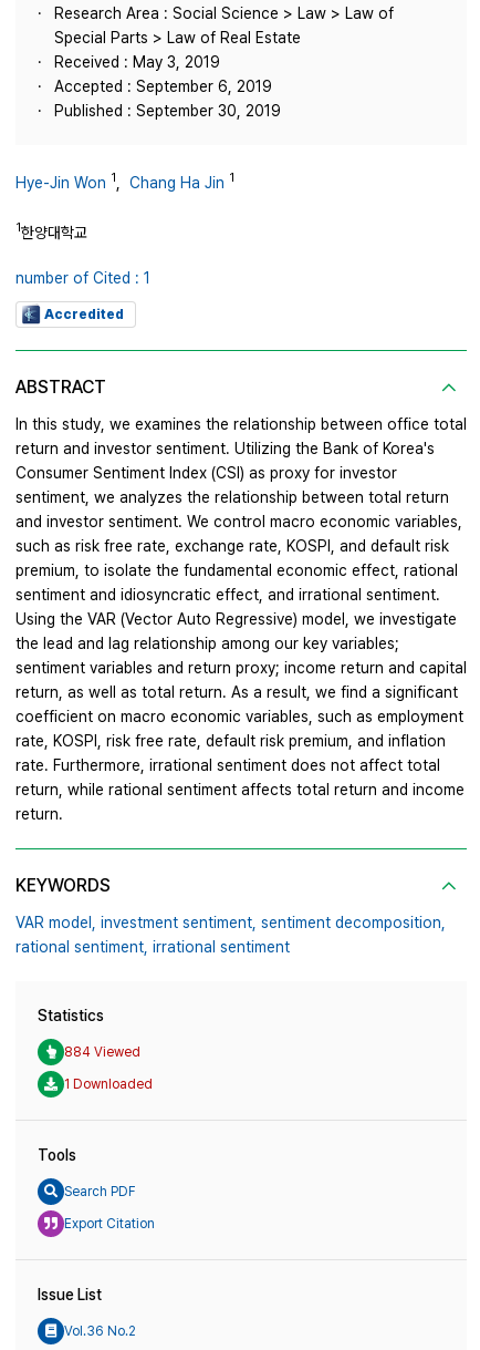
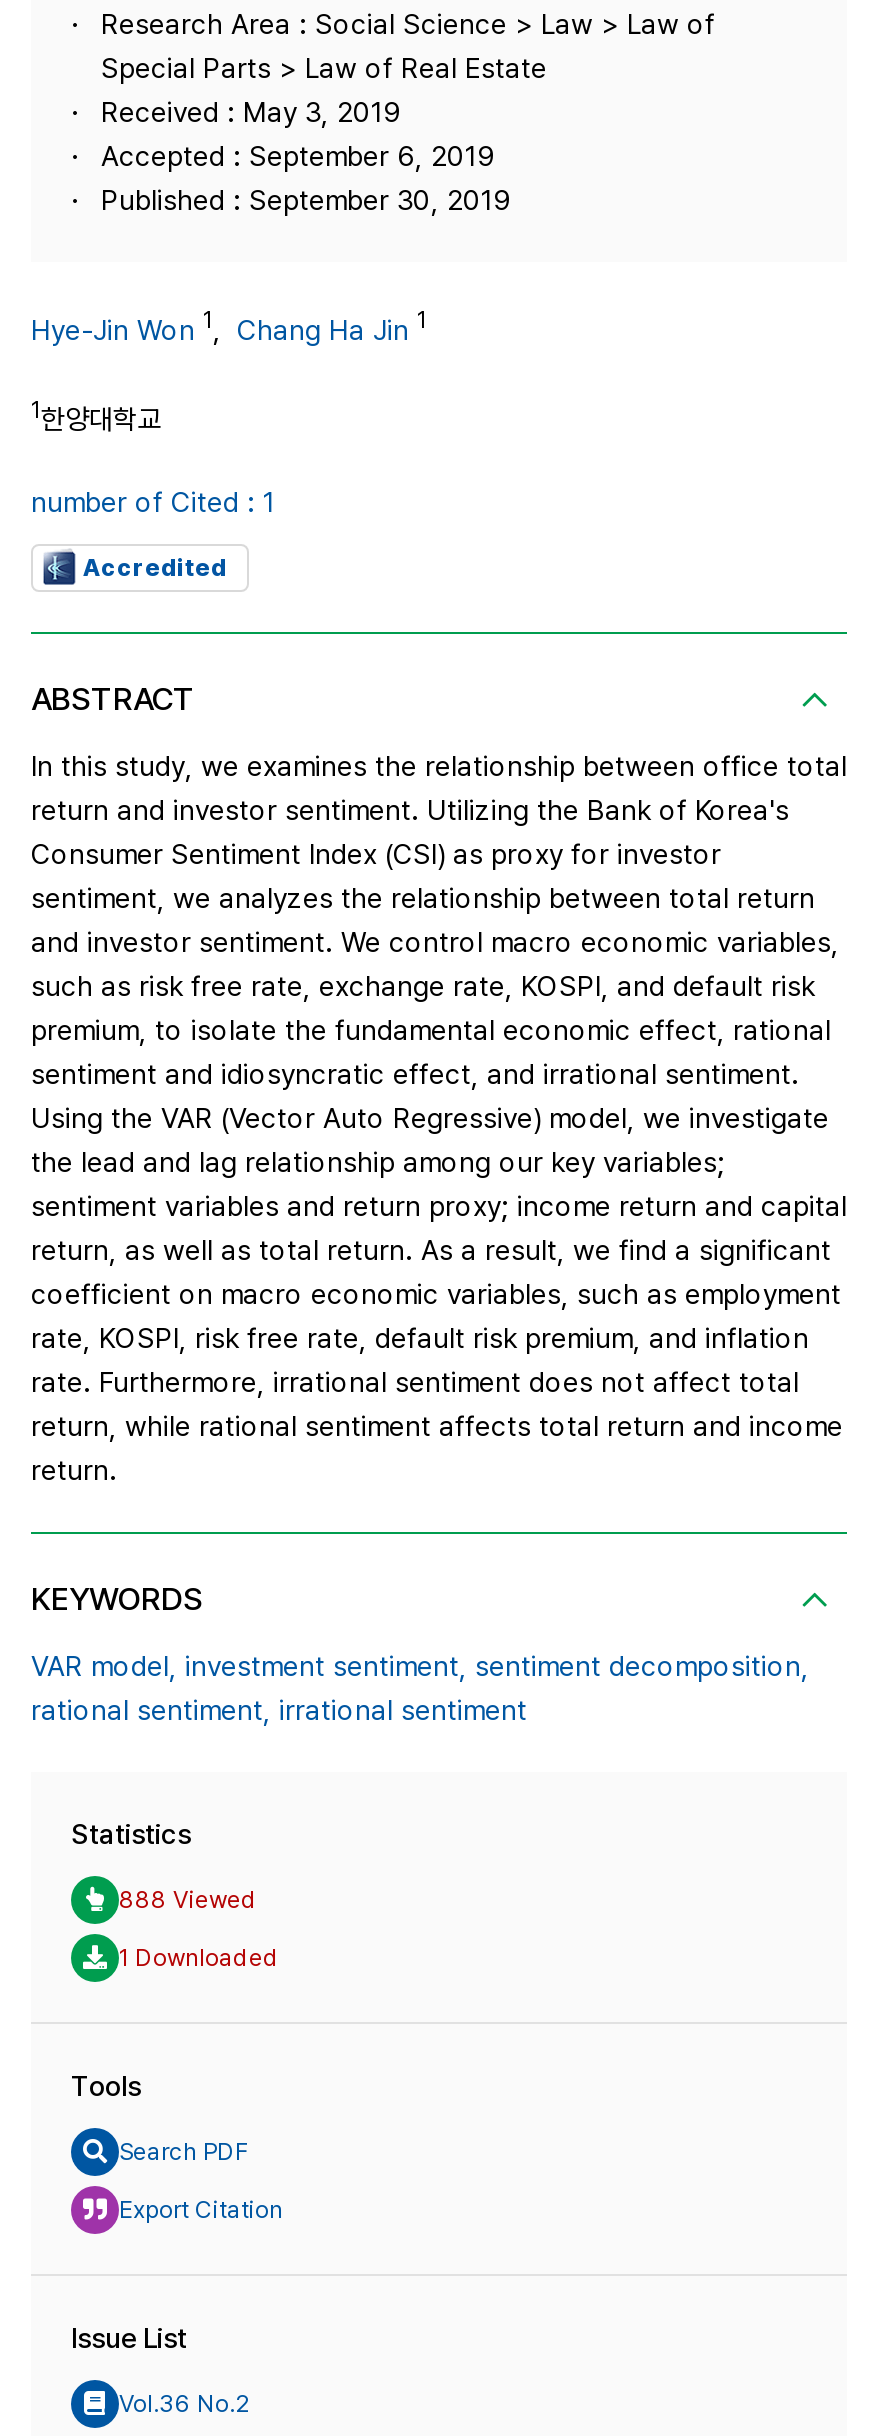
[64,1044,140,1060] 884 Viewed -> [119,1886,257,1914] 888 Viewed

